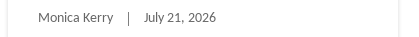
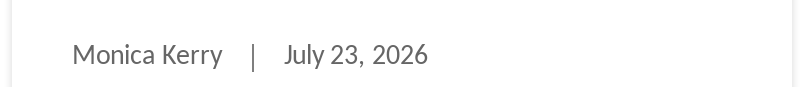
[144,11,216,26] July 21, 2026 -> [284,42,428,72] July 23, 2026

